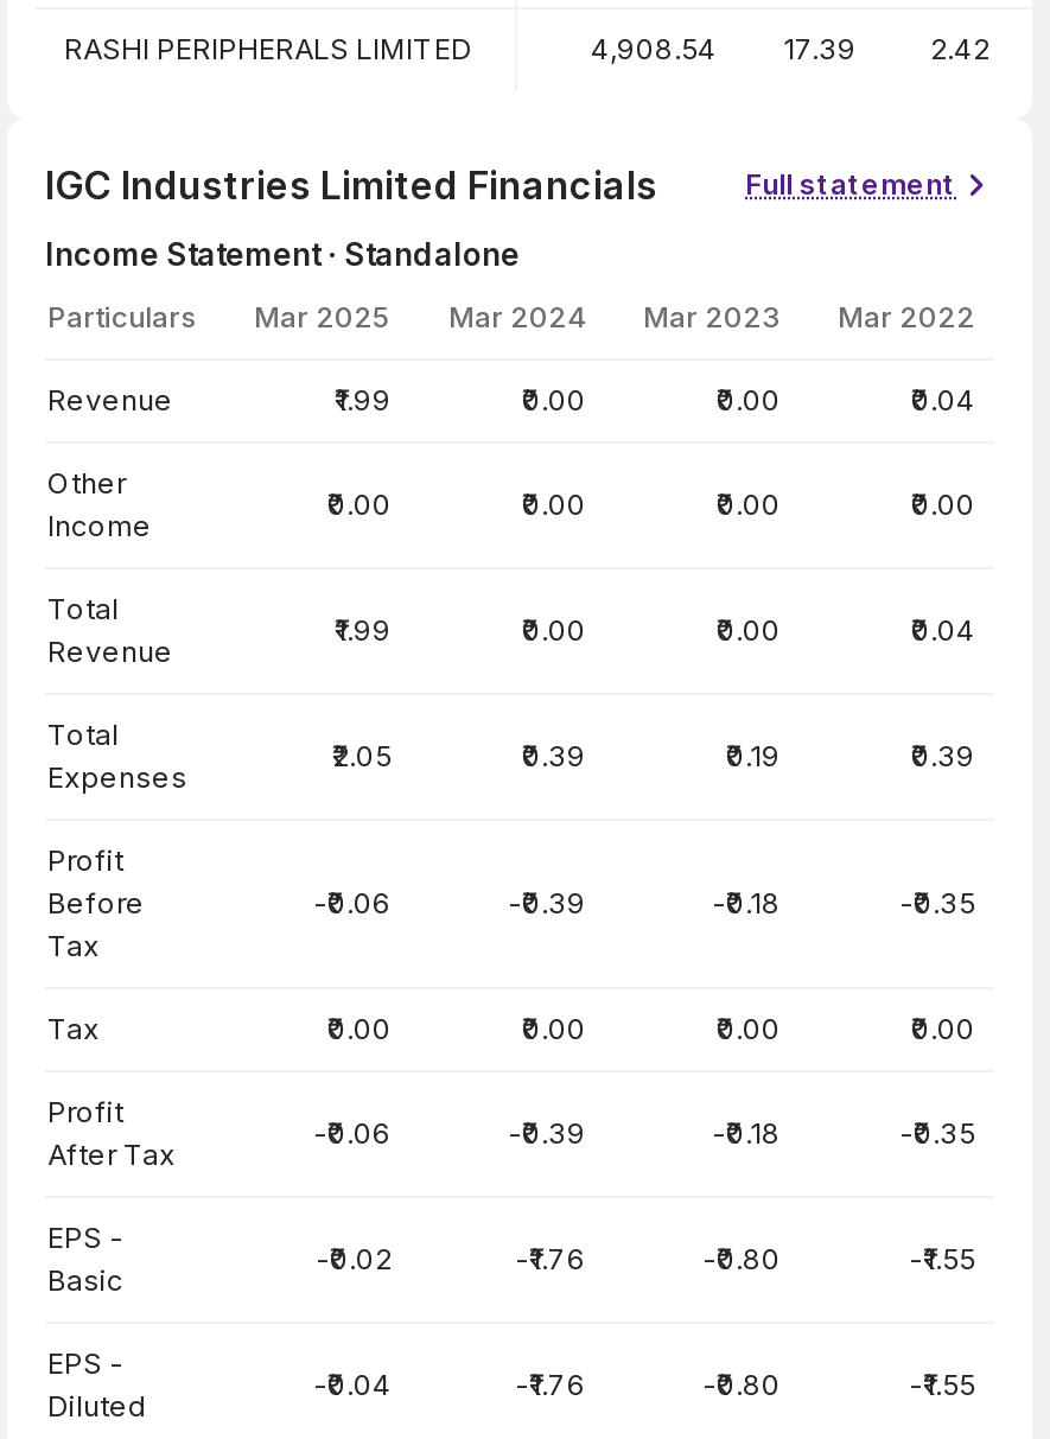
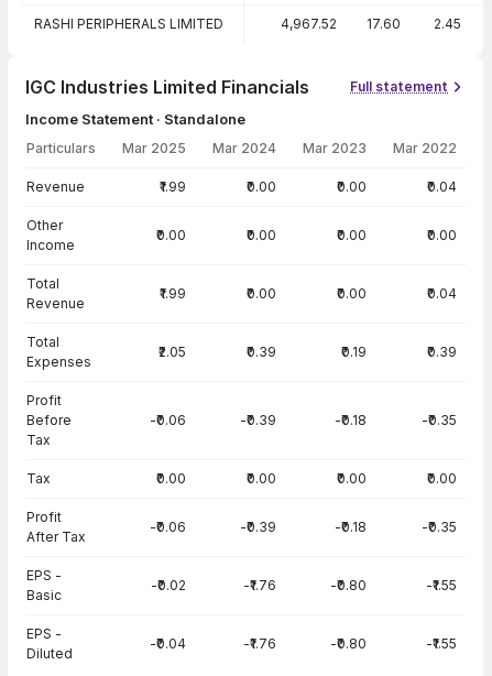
[591,31,717,66] 4,908.54 -> [281,15,337,32] 4,967.52
[783,31,857,66] 17.39 -> [367,15,401,32] 17.60
[930,31,989,66] 2.42 -> [434,15,461,32] 2.45

